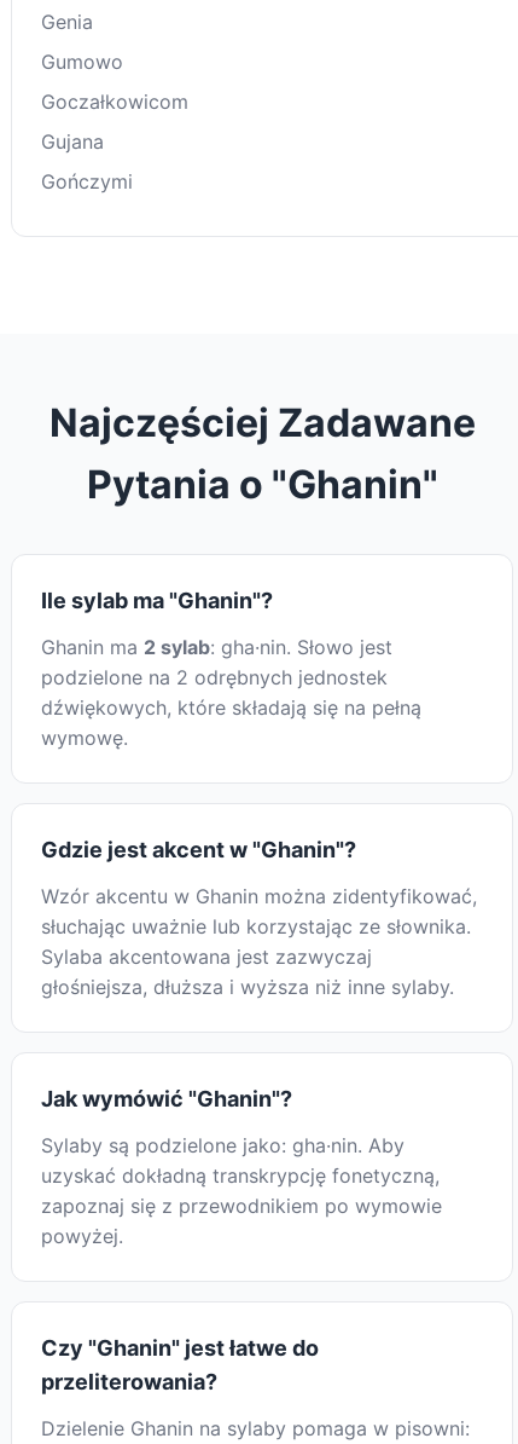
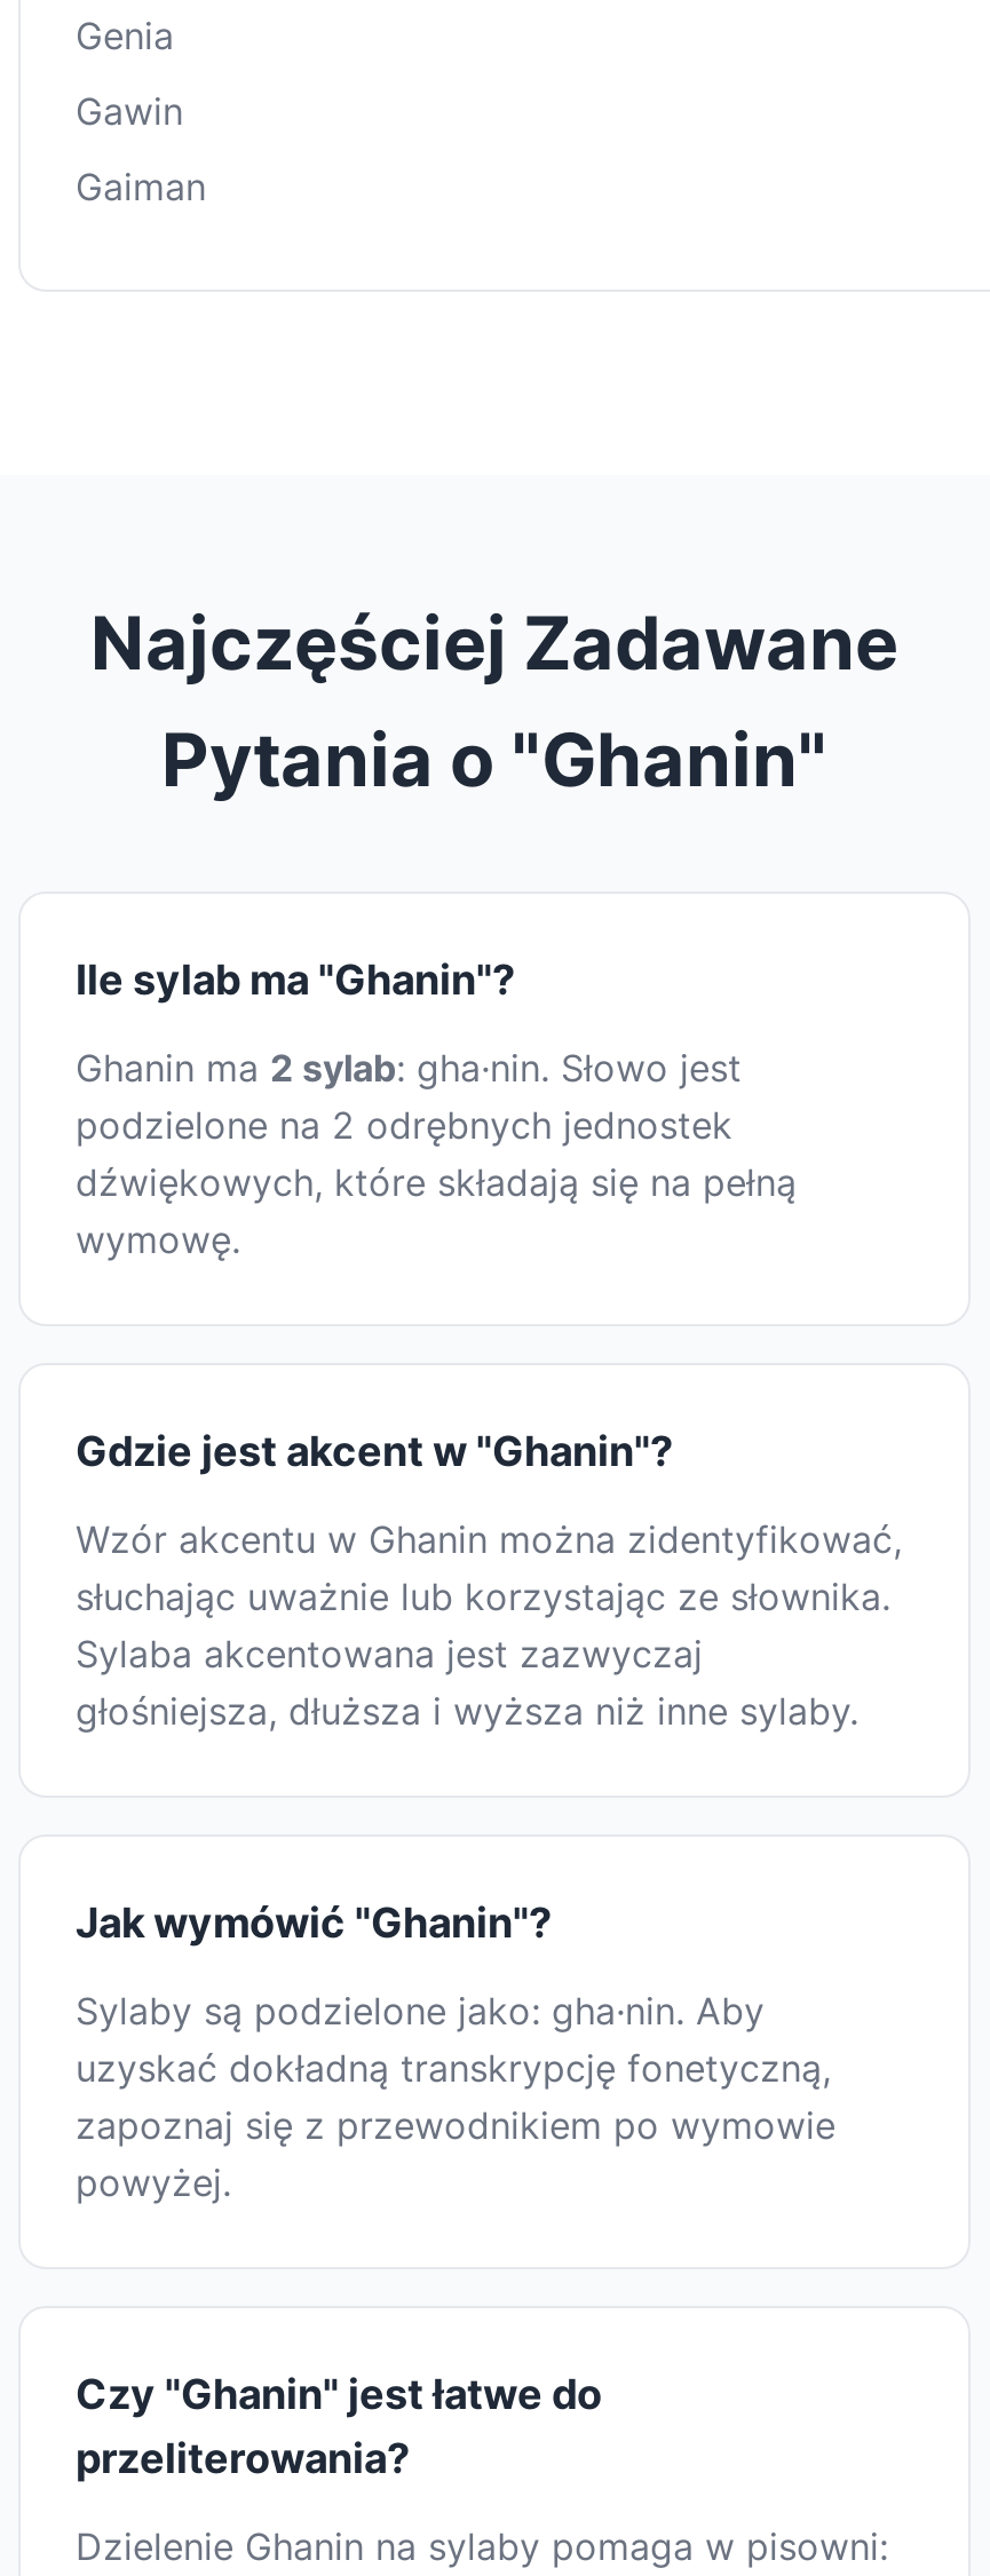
[41,50,188,194] Gumowo | Goczałkowicom | Gujana | Gończymi -> [76,89,206,210] Gawin | Gaiman

